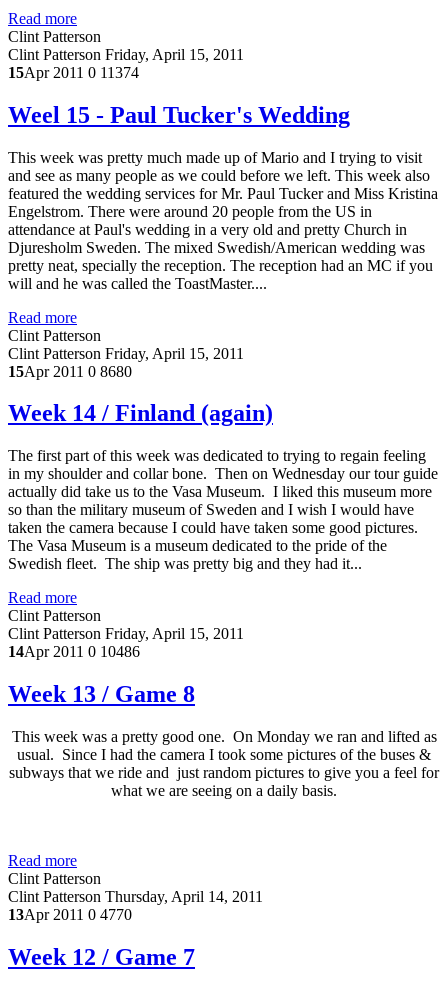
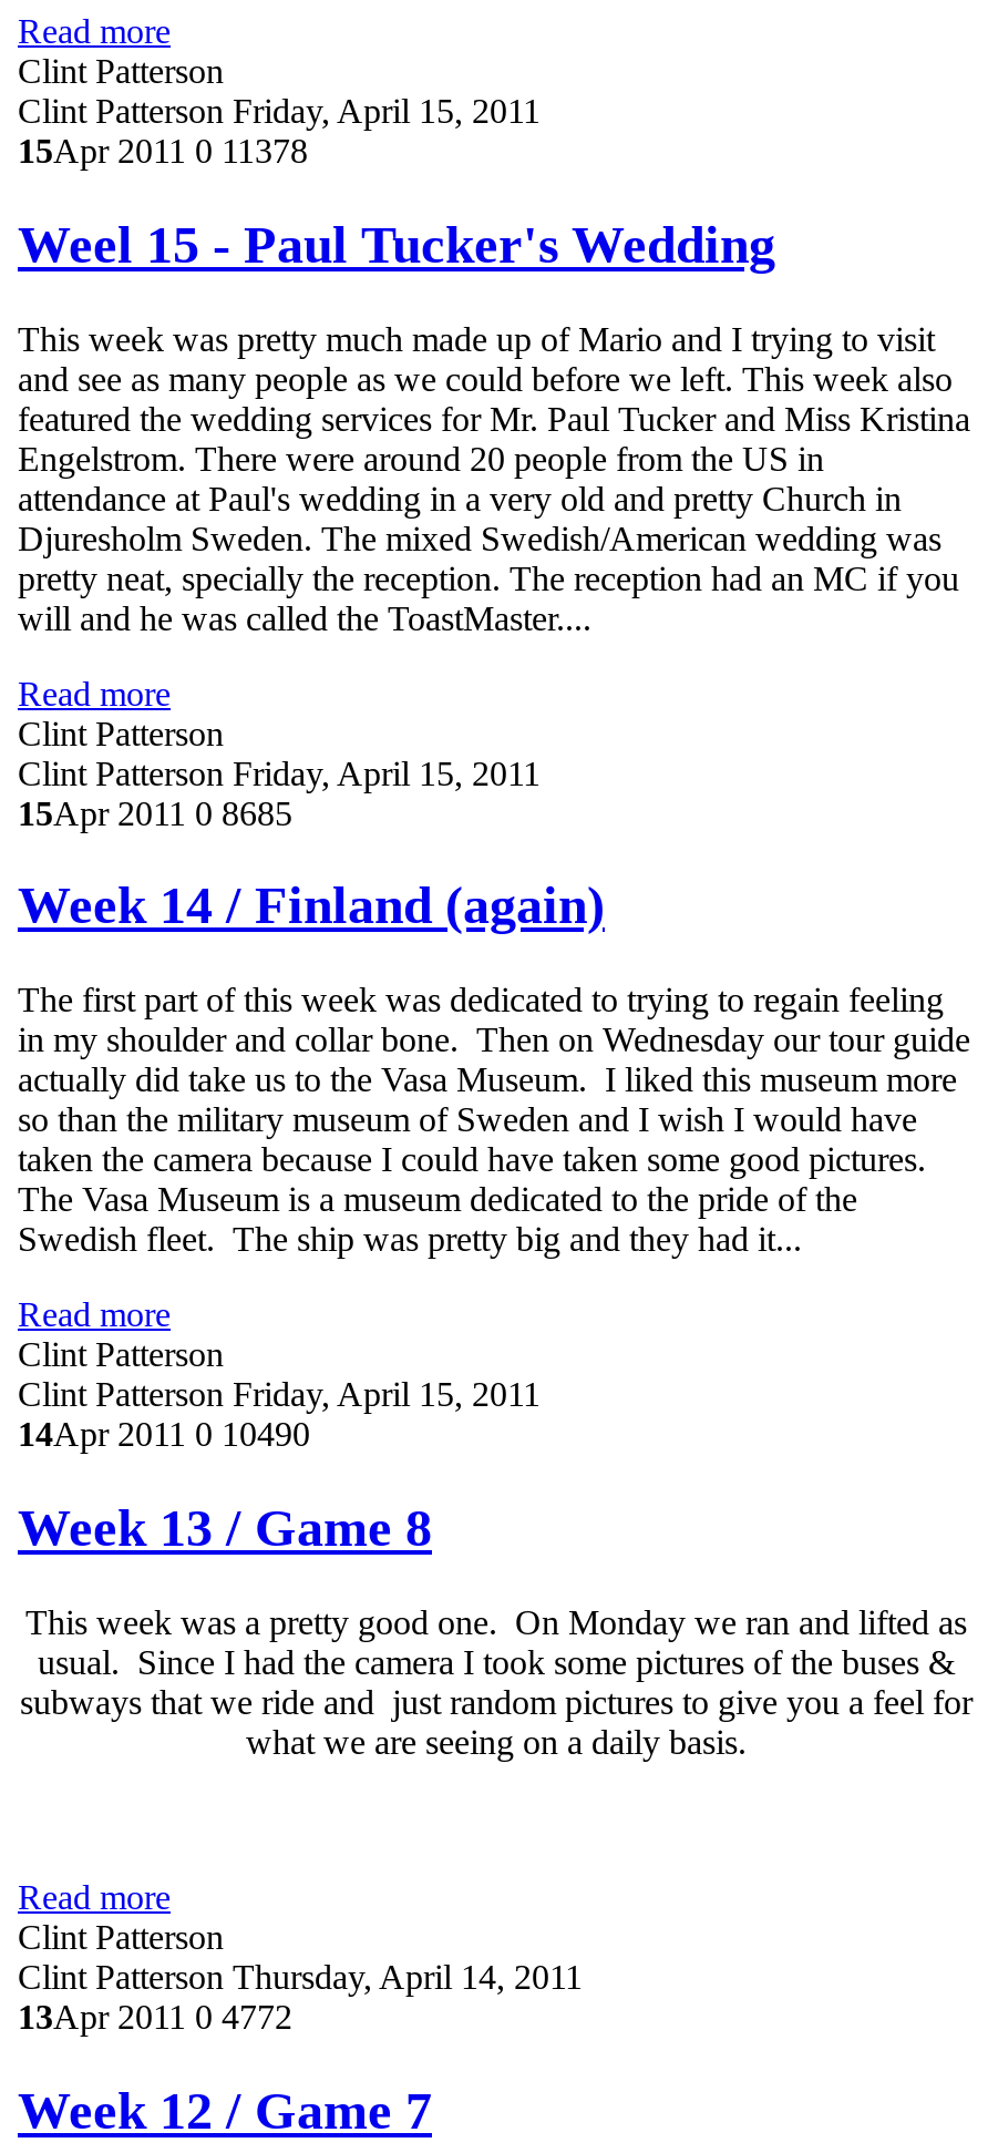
[8,64,139,81] 15Apr 2011 0 11374 -> [18,131,308,169] 15Apr 2011 0 11378
[8,362,132,379] 15Apr 2011 0 8680 -> [18,793,292,831] 15Apr 2011 0 8685
[8,643,140,660] 14Apr 2011 0 10486 -> [18,1416,310,1453] 14Apr 2011 0 10490
[8,906,132,923] 13Apr 2011 0 4770 -> [18,1998,292,2036] 13Apr 2011 0 4772

